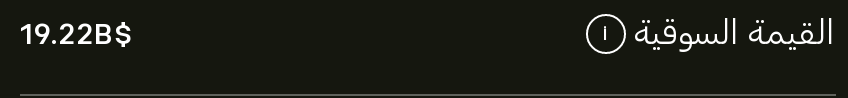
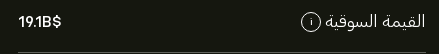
[20,18,132,50] 19.22B$ -> [18,14,61,30] 19.1B$

